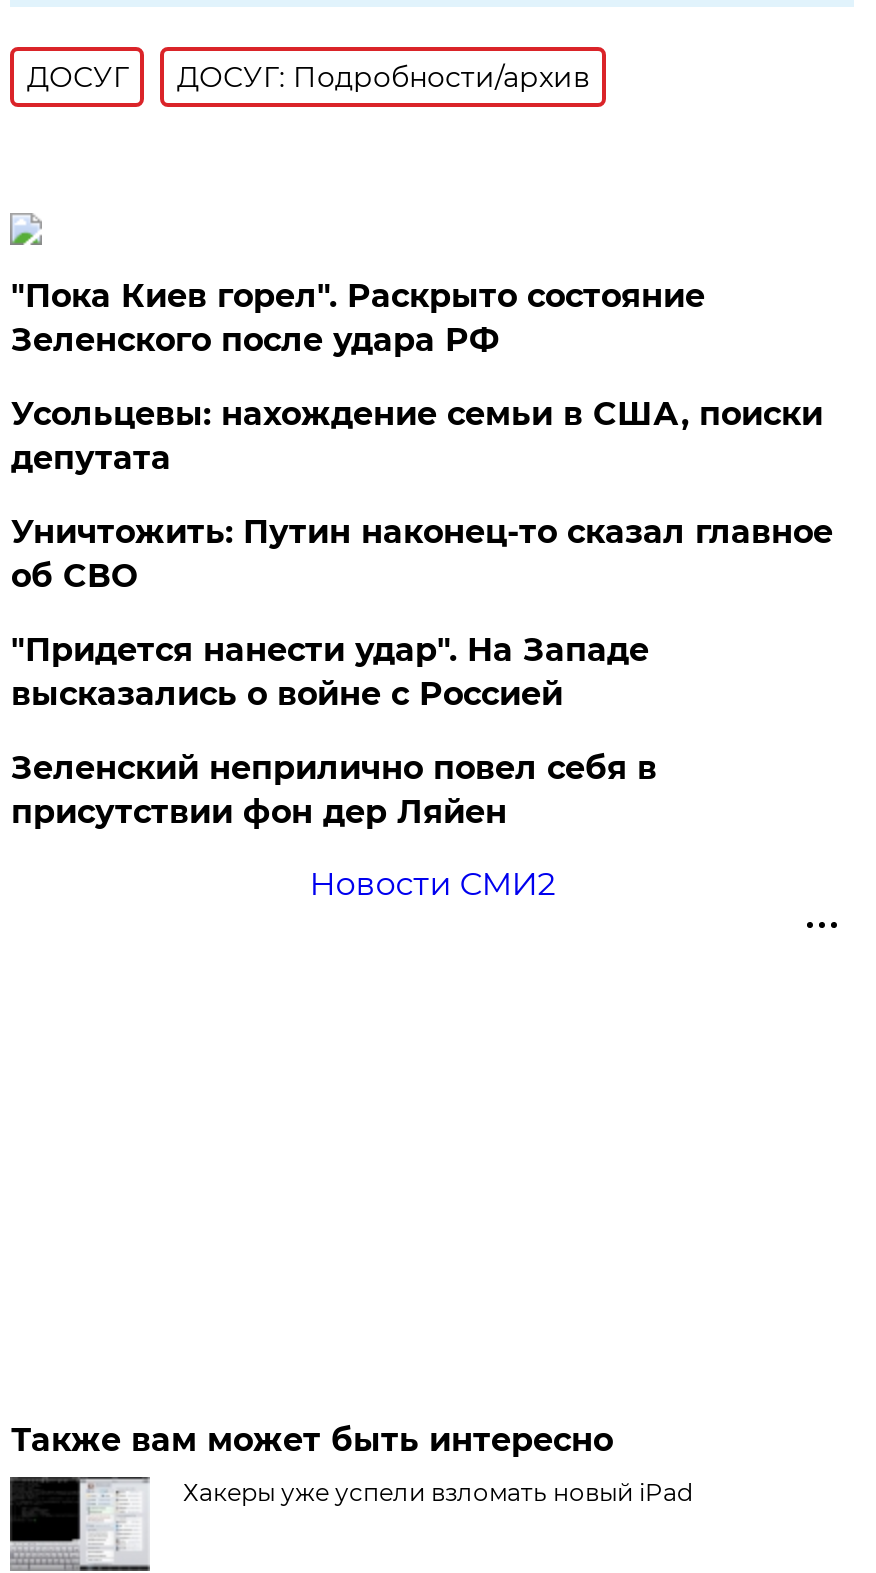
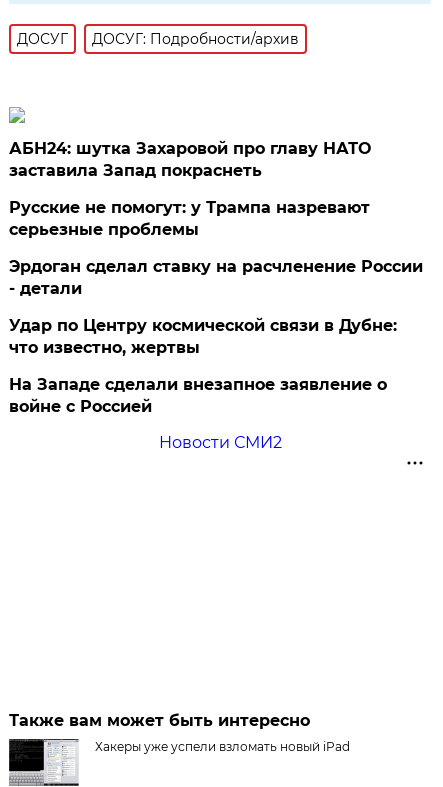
[11,277,705,359] "Пока Киев горел". Раскрыто состояние | Зеленского после удара РФ -> [9,139,371,180] АБН24: шутка Захаровой про главу НАТО | заставила Запад покраснеть
[11,395,823,477] Усольцевы: нахождение семьи в США, поиски | депутата -> [9,198,370,239] Русские не помогут: у Трампа назревают | серьезные проблемы
[11,513,833,595] Уничтожить: Путин наконец-то сказал главное | об СВО -> [9,257,423,298] Эрдоган сделал ставку на расчленение России | - детали
[11,631,649,713] "Придется нанести удар". На Западе | высказались о войне с Россией -> [9,316,397,357] Удар по Центру космической связи в Дубне: | что известно, жертвы
[11,749,657,831] Зеленский неприлично повел cебя в | присутствии фон дер Ляйен -> [9,375,387,416] На Западе сделали внезапное заявление о | войне с Россией

